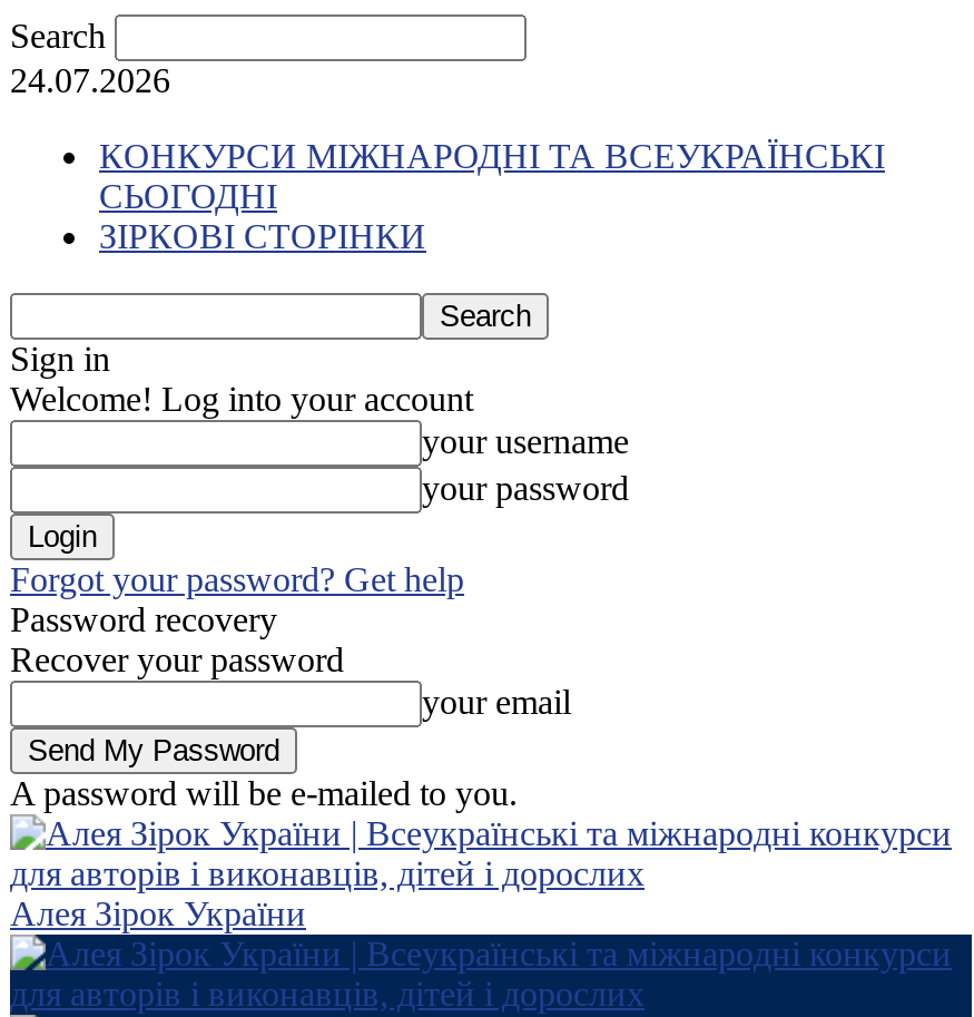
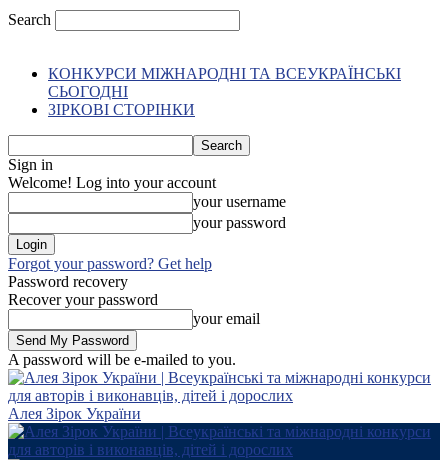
[10,61,170,99] 24.07.2026 -> none

